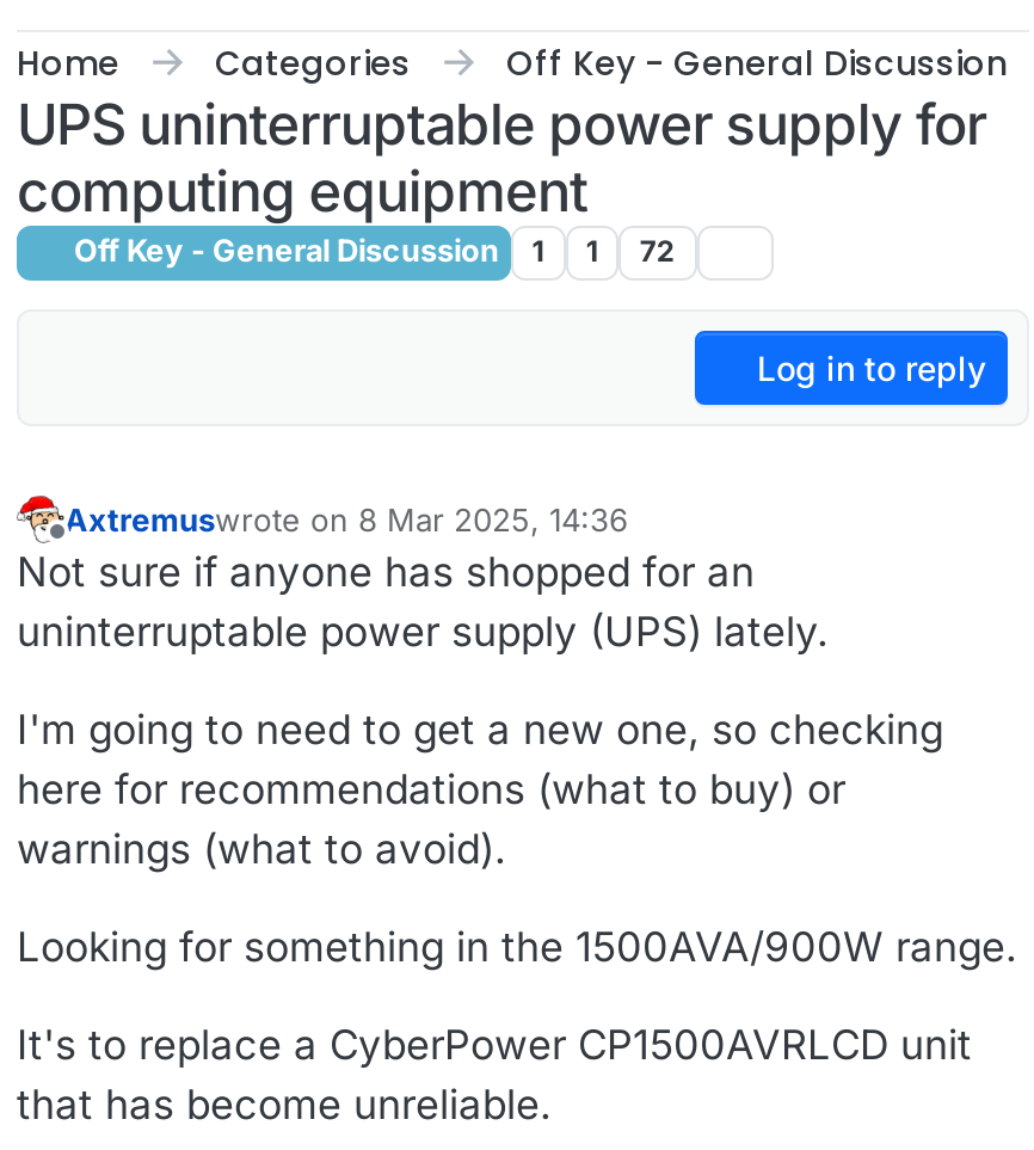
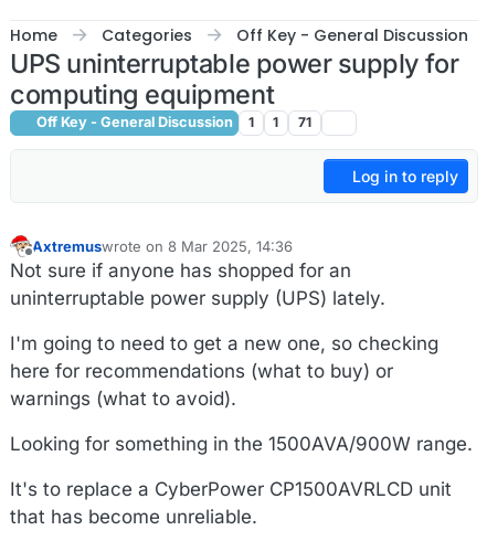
[67,234,676,270] Off Key - General Discussion 1 1 72 -> [33,114,311,131] Off Key - General Discussion 1 1 71

